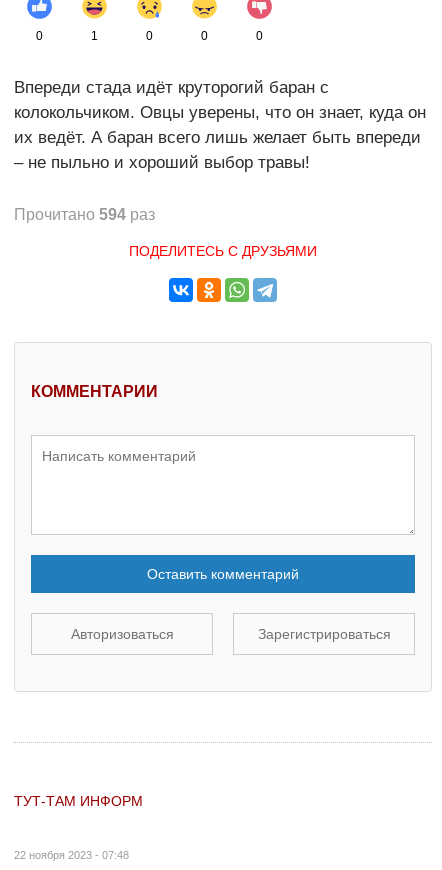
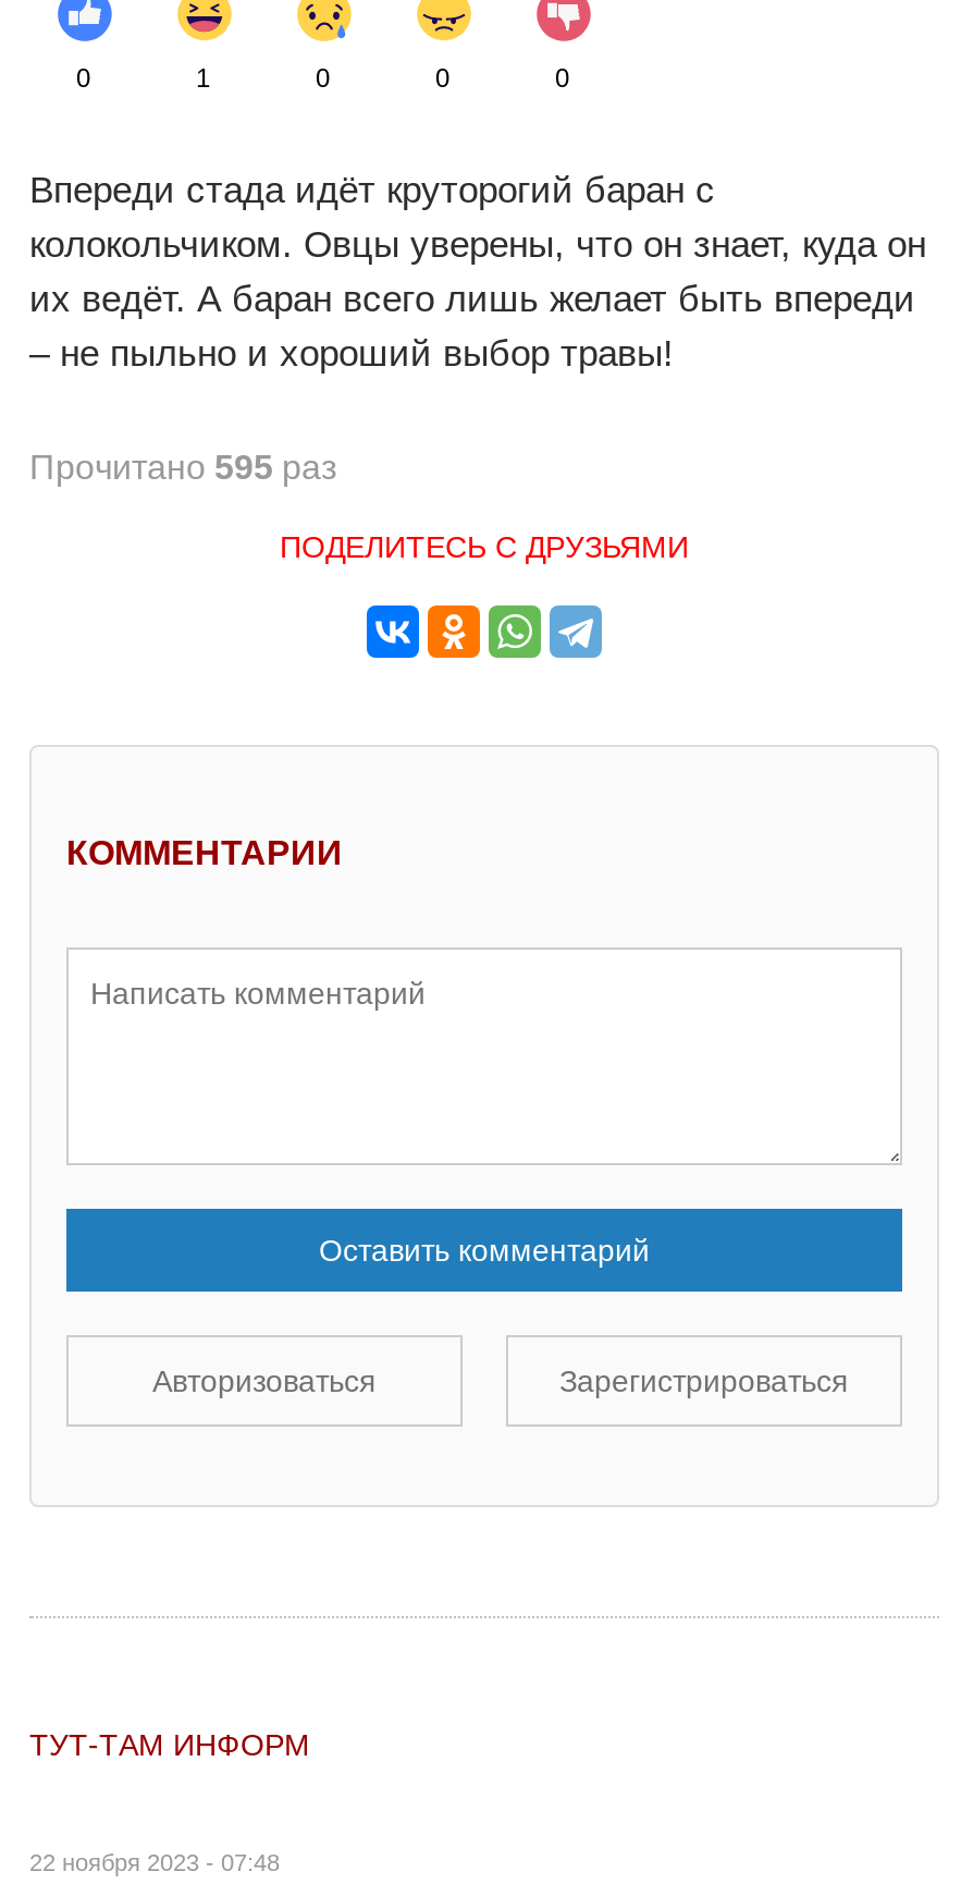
[14,206,155,223] Прочитано 594 раз -> [29,448,336,485] Прочитано 595 раз

